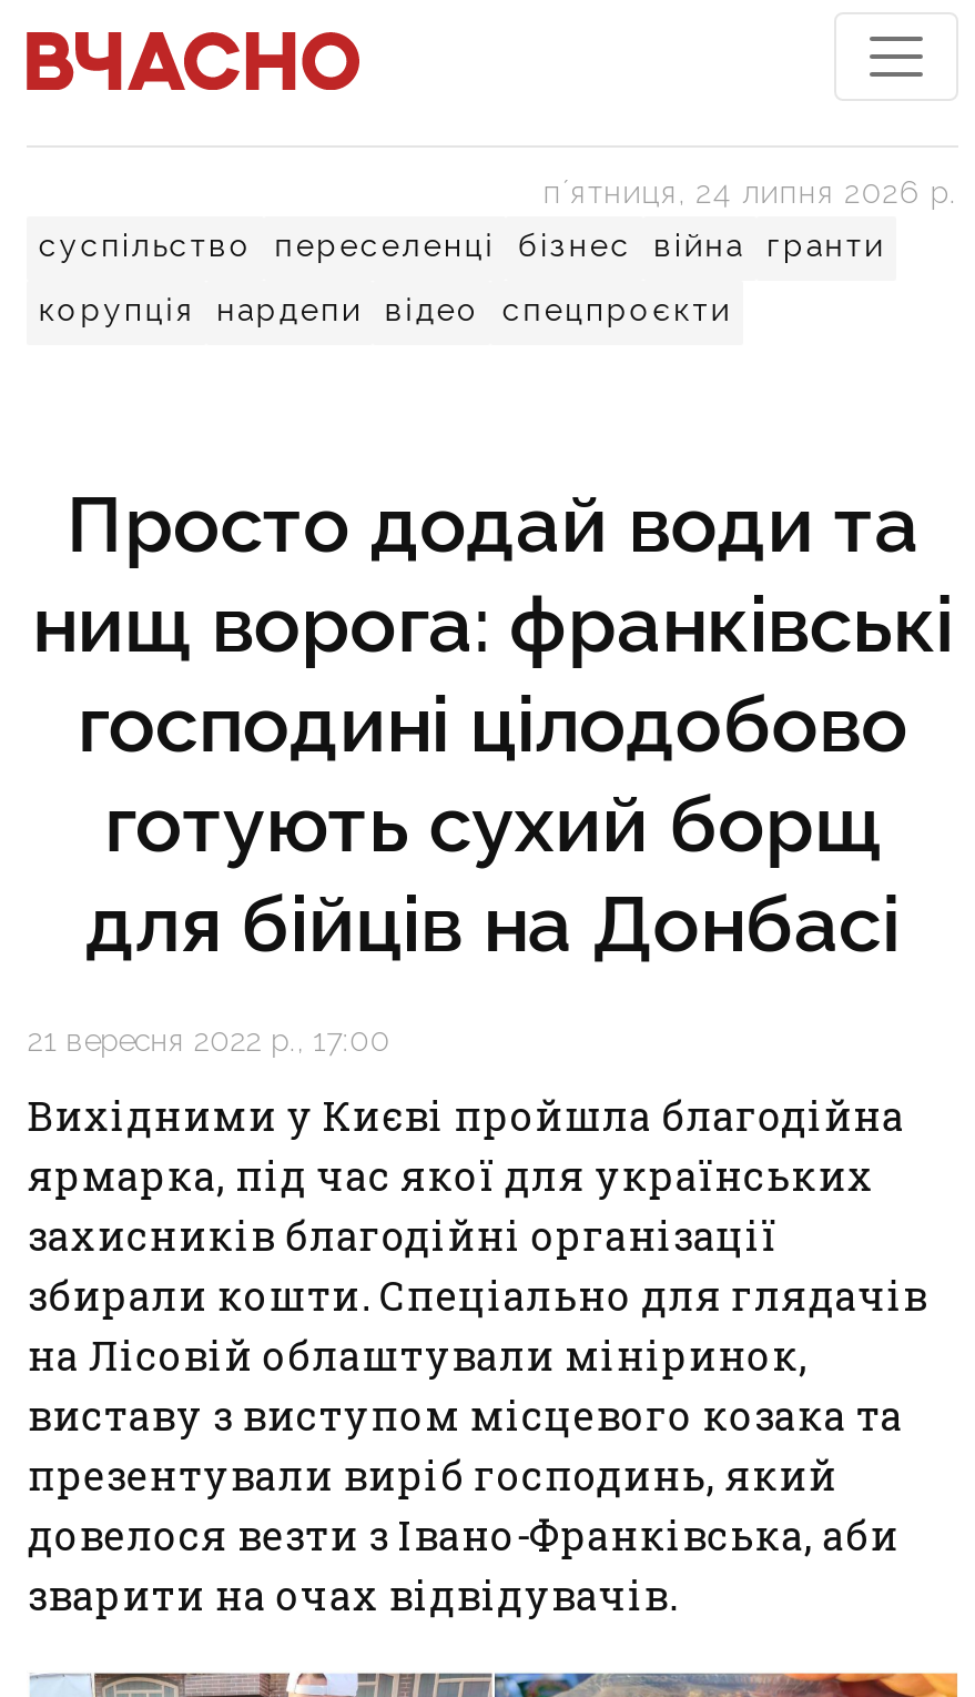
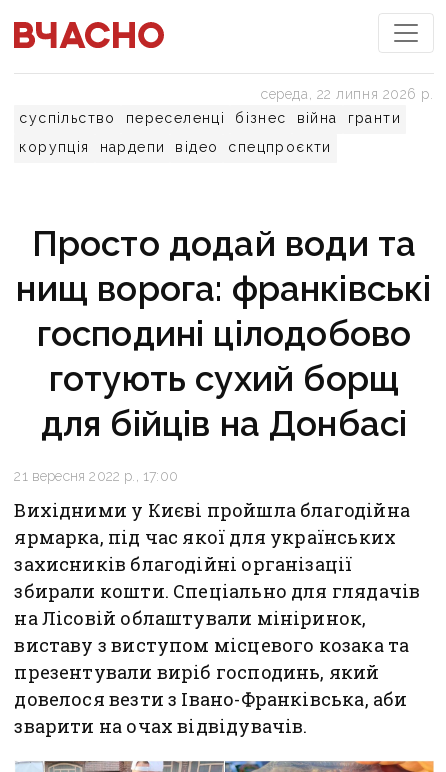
[544,174,957,210] пʼятниця, 24 липня 2026 р. -> [261,86,434,102] середа, 22 липня 2026 р.

